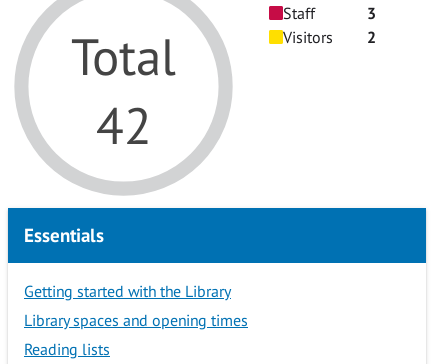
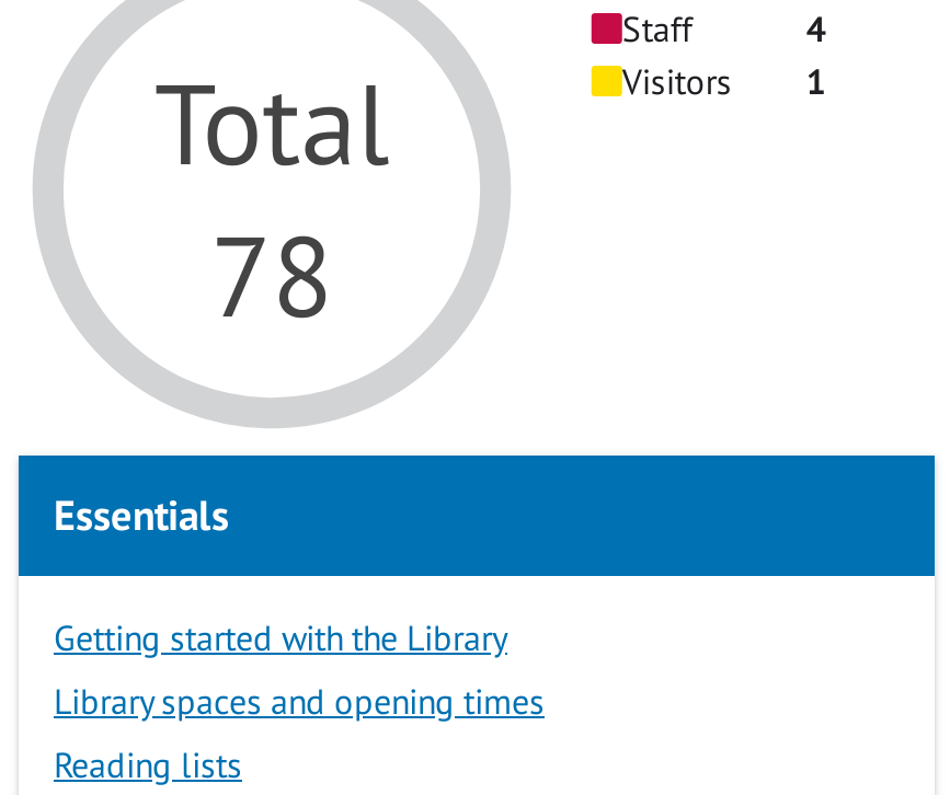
[367,3,376,23] 3 -> [806,7,826,51] 4
[283,27,376,47] Visitors 2 -> [622,59,826,103] Visitors 1
[96,92,152,158] 42 -> [211,201,334,347] 78

